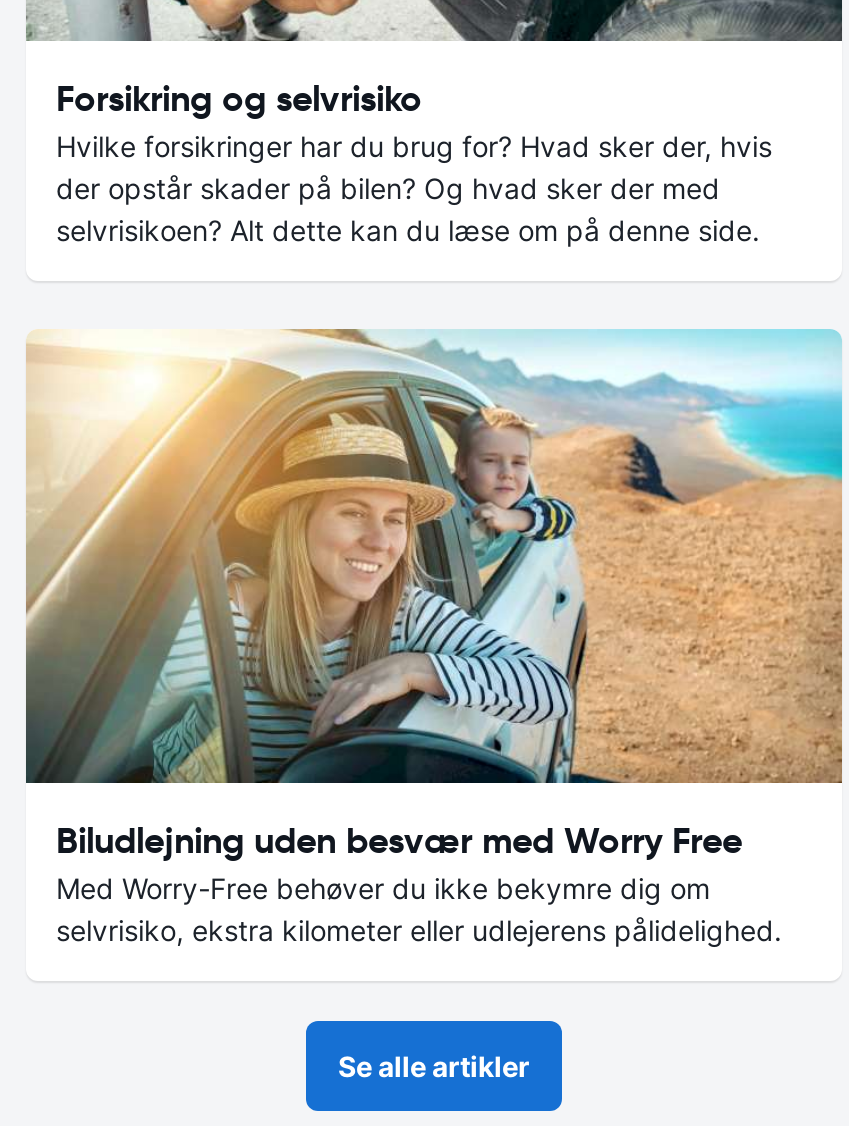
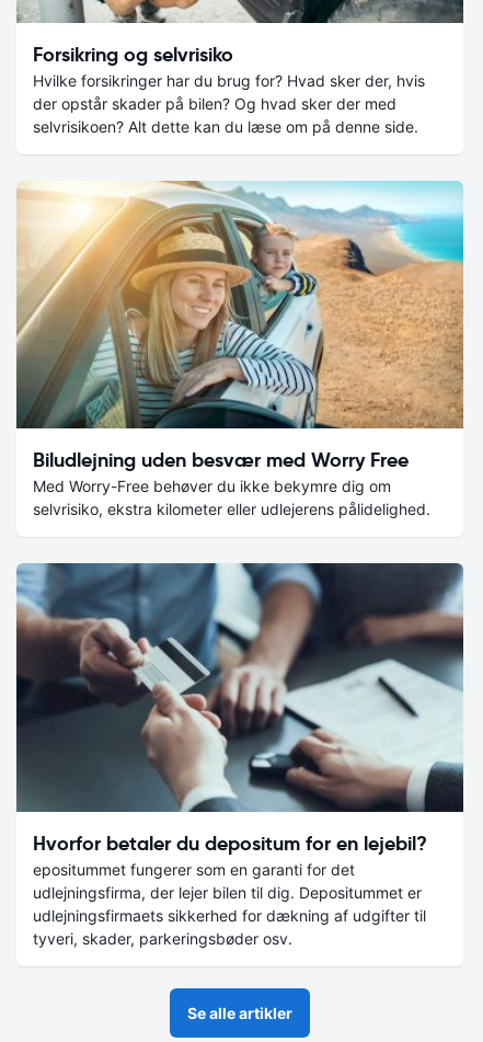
none -> [15,562,464,948] [image] | Hvorfor betaler du depositum for en lejebil? | epositummet fungerer som en garanti for det | udlejningsfirma, der lejer bilen til dig. Depositummet er | udlejningsfirmaets sikkerhed for dækning af udgifter til | tyveri, skader, parkeringsbøder osv.

